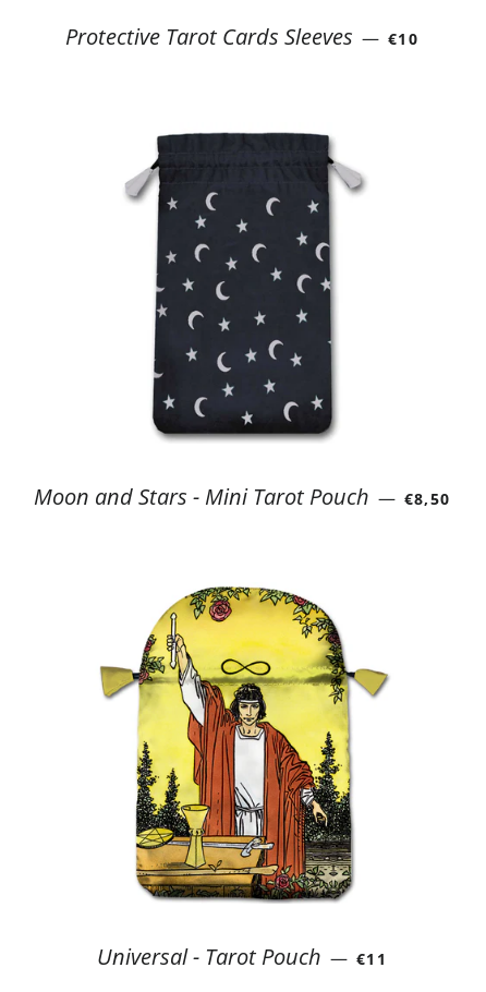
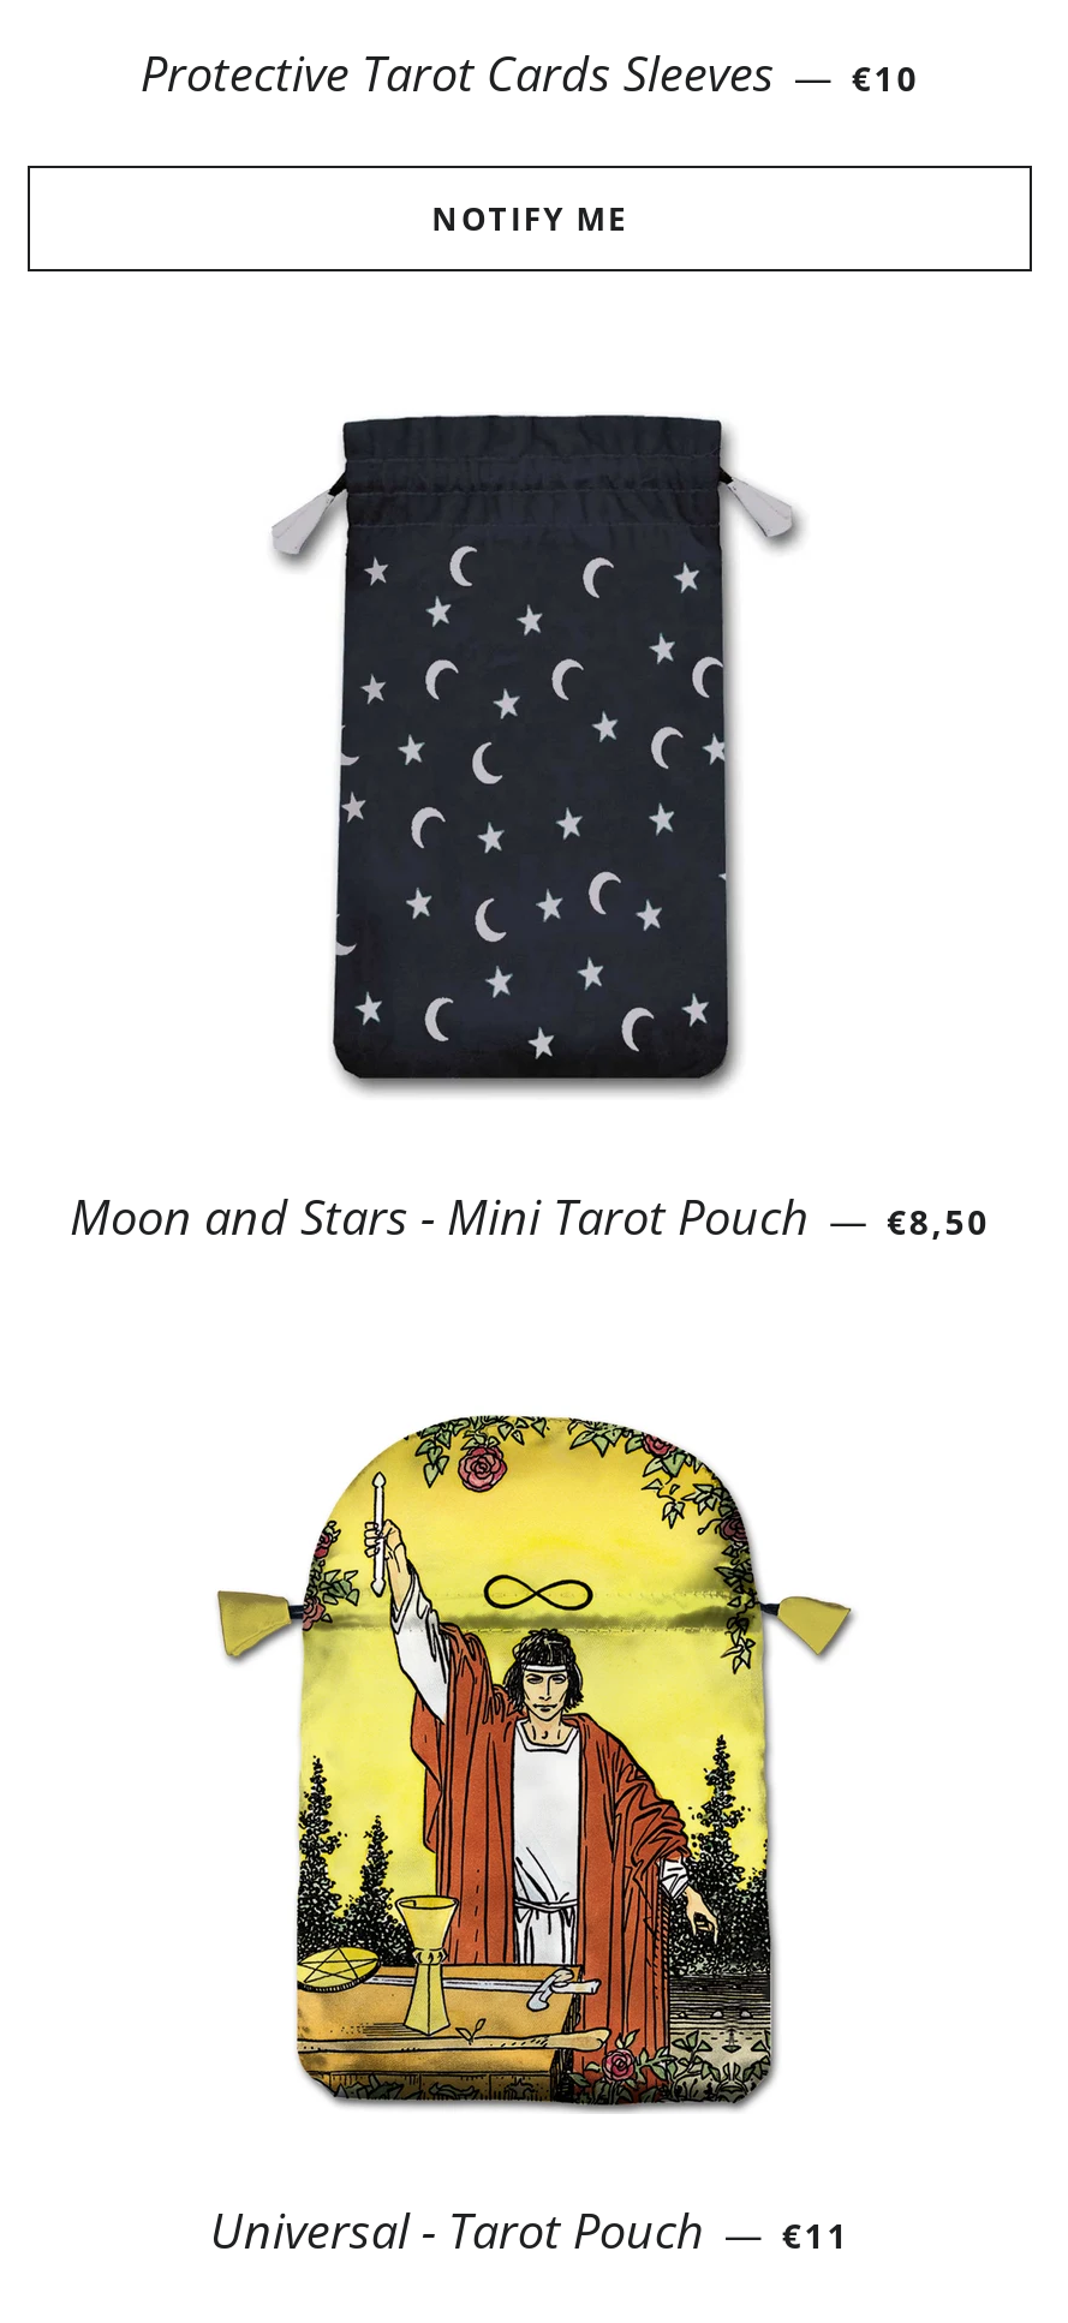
none -> [432,197,628,240] NOTIFY ME

